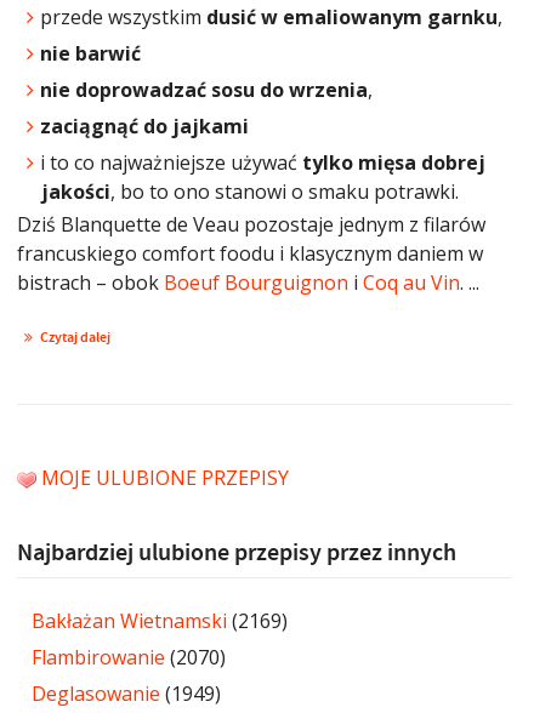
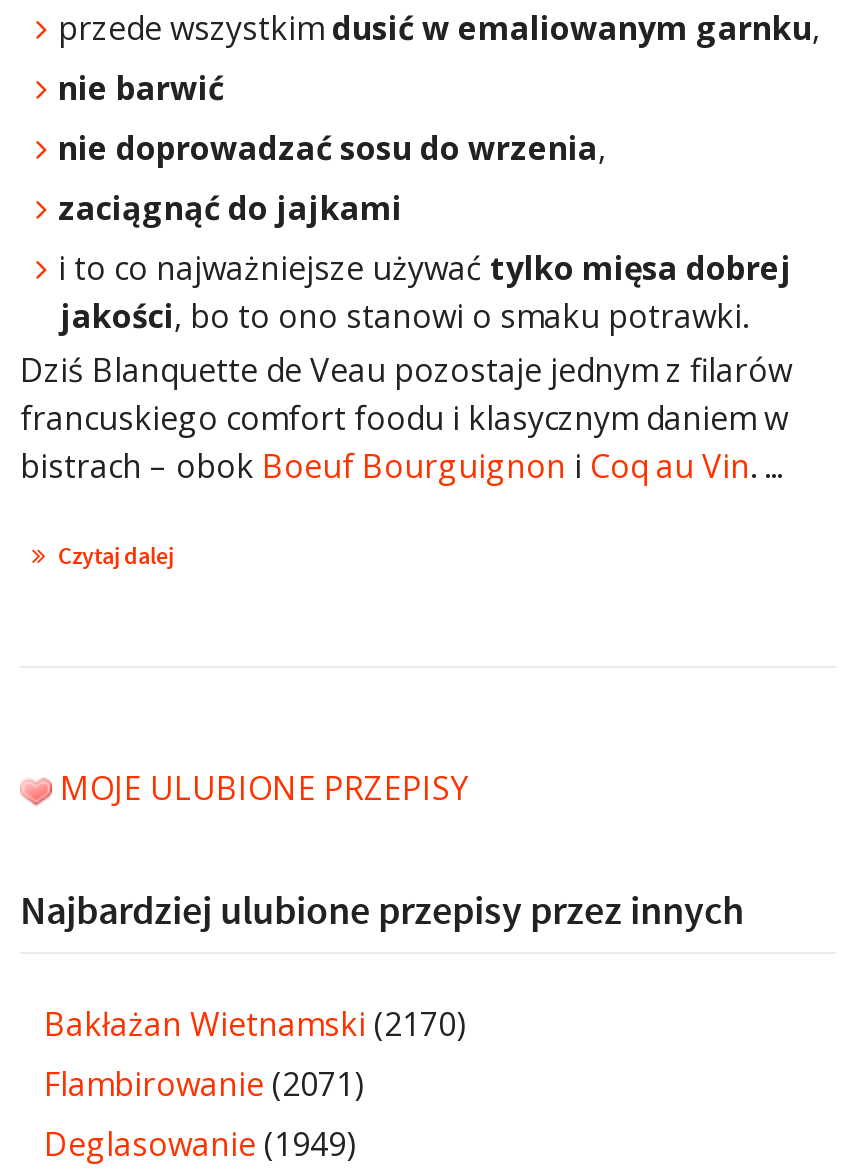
[32,607,288,634] Bakłażan Wietnamski (2169) -> [44,1002,466,1046] Bakłażan Wietnamski (2170)
[32,644,226,670] Flambirowanie (2070) -> [44,1062,364,1106] Flambirowanie (2071)

